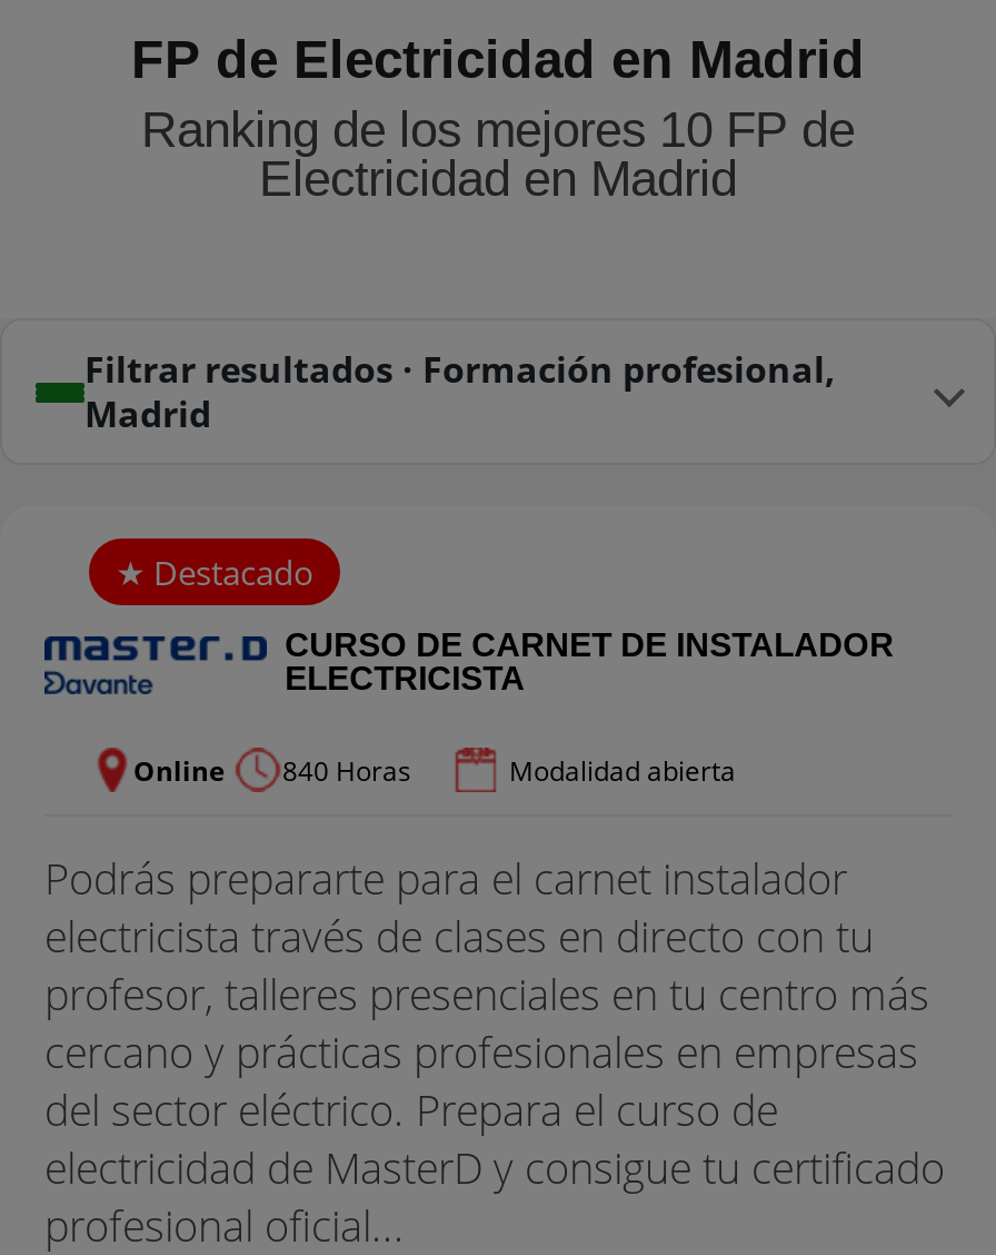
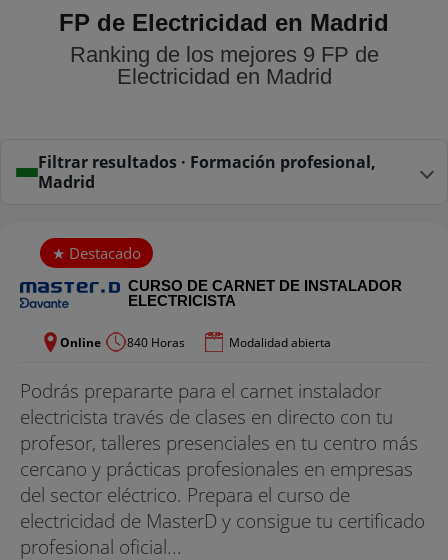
[141,102,855,158] Ranking de los mejores 10 FP de -> [69,42,378,67] Ranking de los mejores 9 FP de

